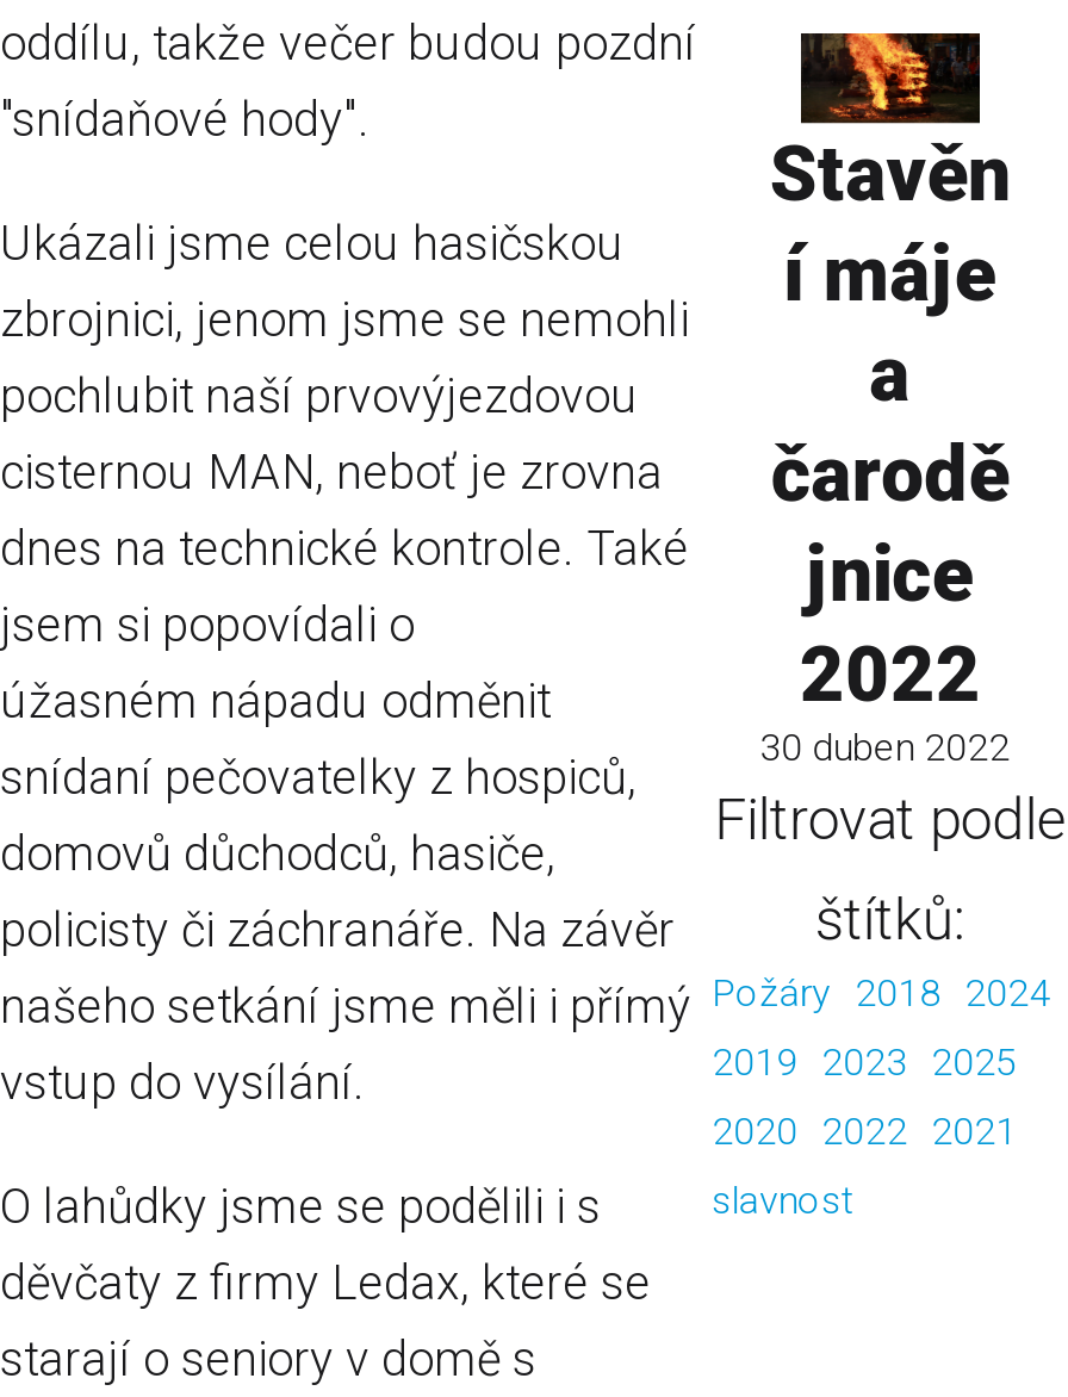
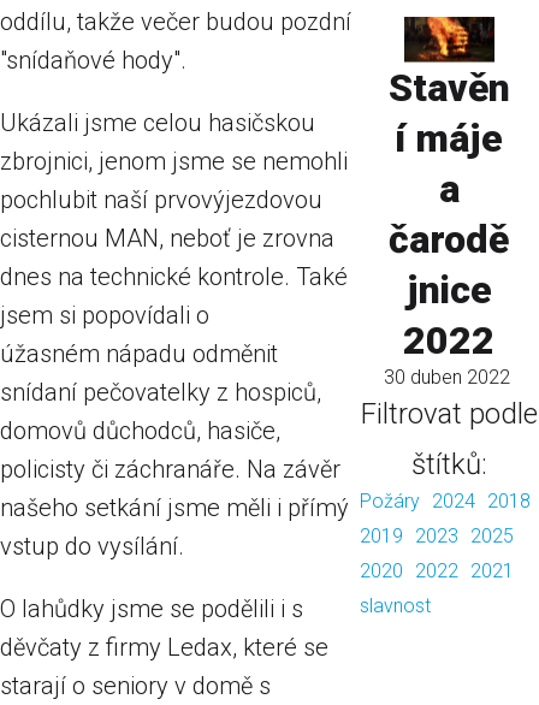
[0,970,1051,1035] našeho setkání jsme měli i přímý Požáry 2018 2024 -> [0,489,530,522] našeho setkání jsme měli i přímý Požáry 2024 2018

